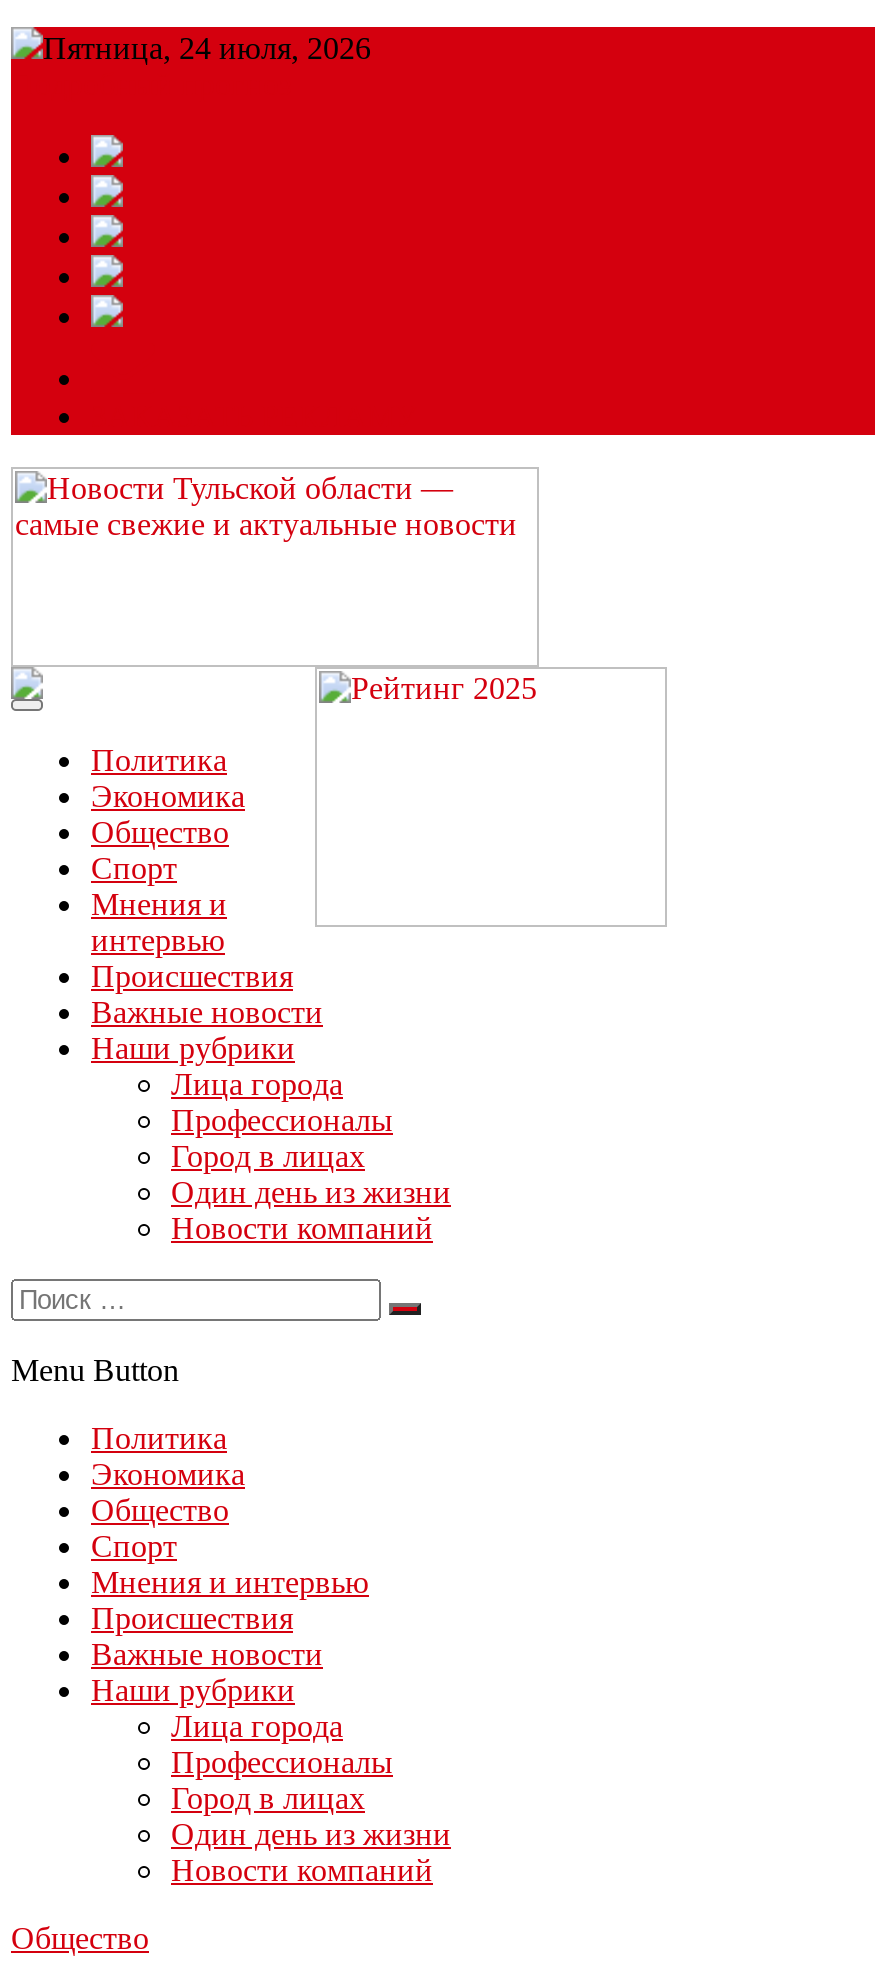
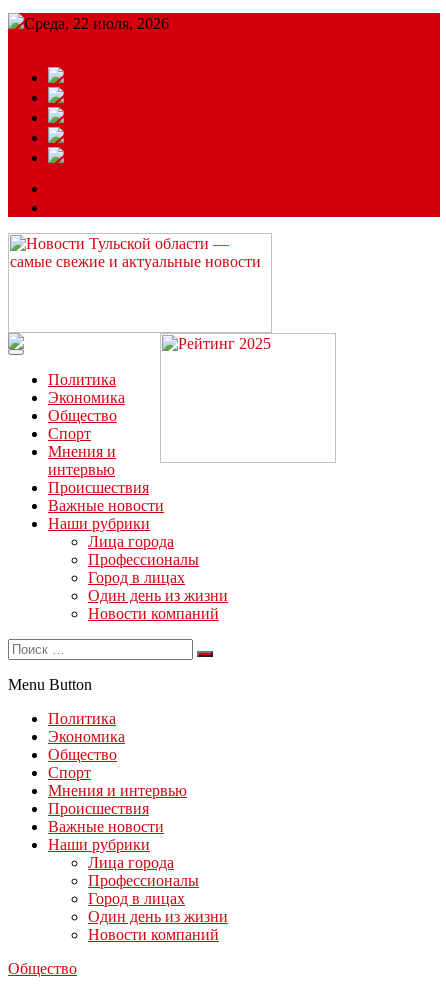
[43,31,371,65] Пятница, 24 июля, 2026 -> [24,15,169,32] Среда, 22 июля, 2026

